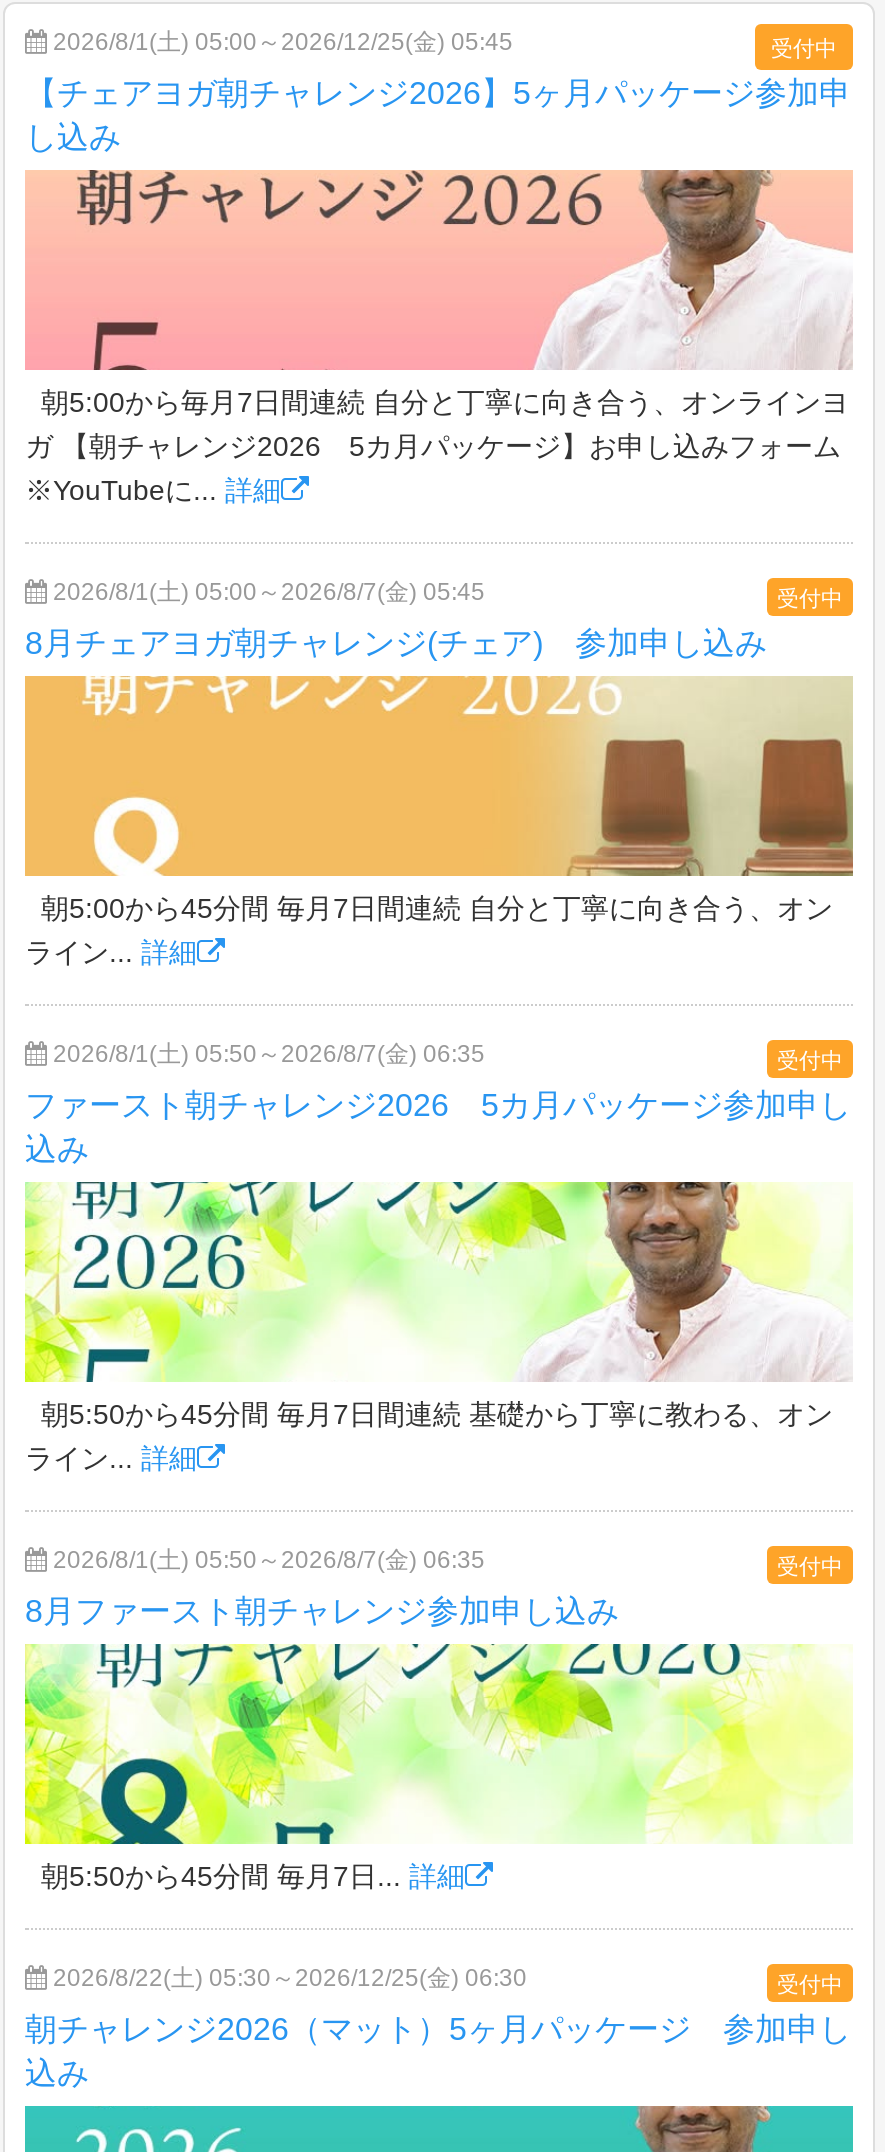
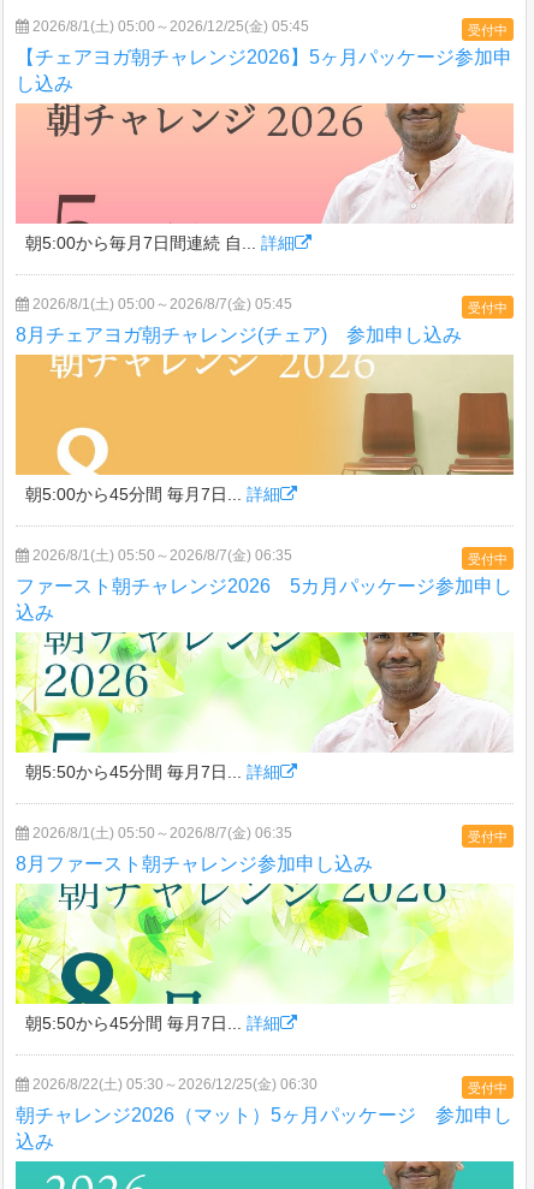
[25,386,849,506] 朝5:00から毎月7日間連続 自分と丁寧に向き合う、オンラインヨ | ガ 【朝チャレンジ2026 5カ月パッケージ】お申し込みフォーム | ※YouTubeに...詳細 -> [16,233,295,252] 朝5:00から毎月7日間連続 自...詳細
[25,892,833,968] 朝5:00から45分間 毎月7日間連続 自分と丁寧に向き合う、オン | ライン...詳細 -> [16,484,280,504] 朝5:00から45分間 毎月7日...詳細
[25,1398,833,1474] 朝5:50から45分間 毎月7日間連続 基礎から丁寧に教わる、オン | ライン...詳細 -> [16,762,280,781] 朝5:50から45分間 毎月7日...詳細

